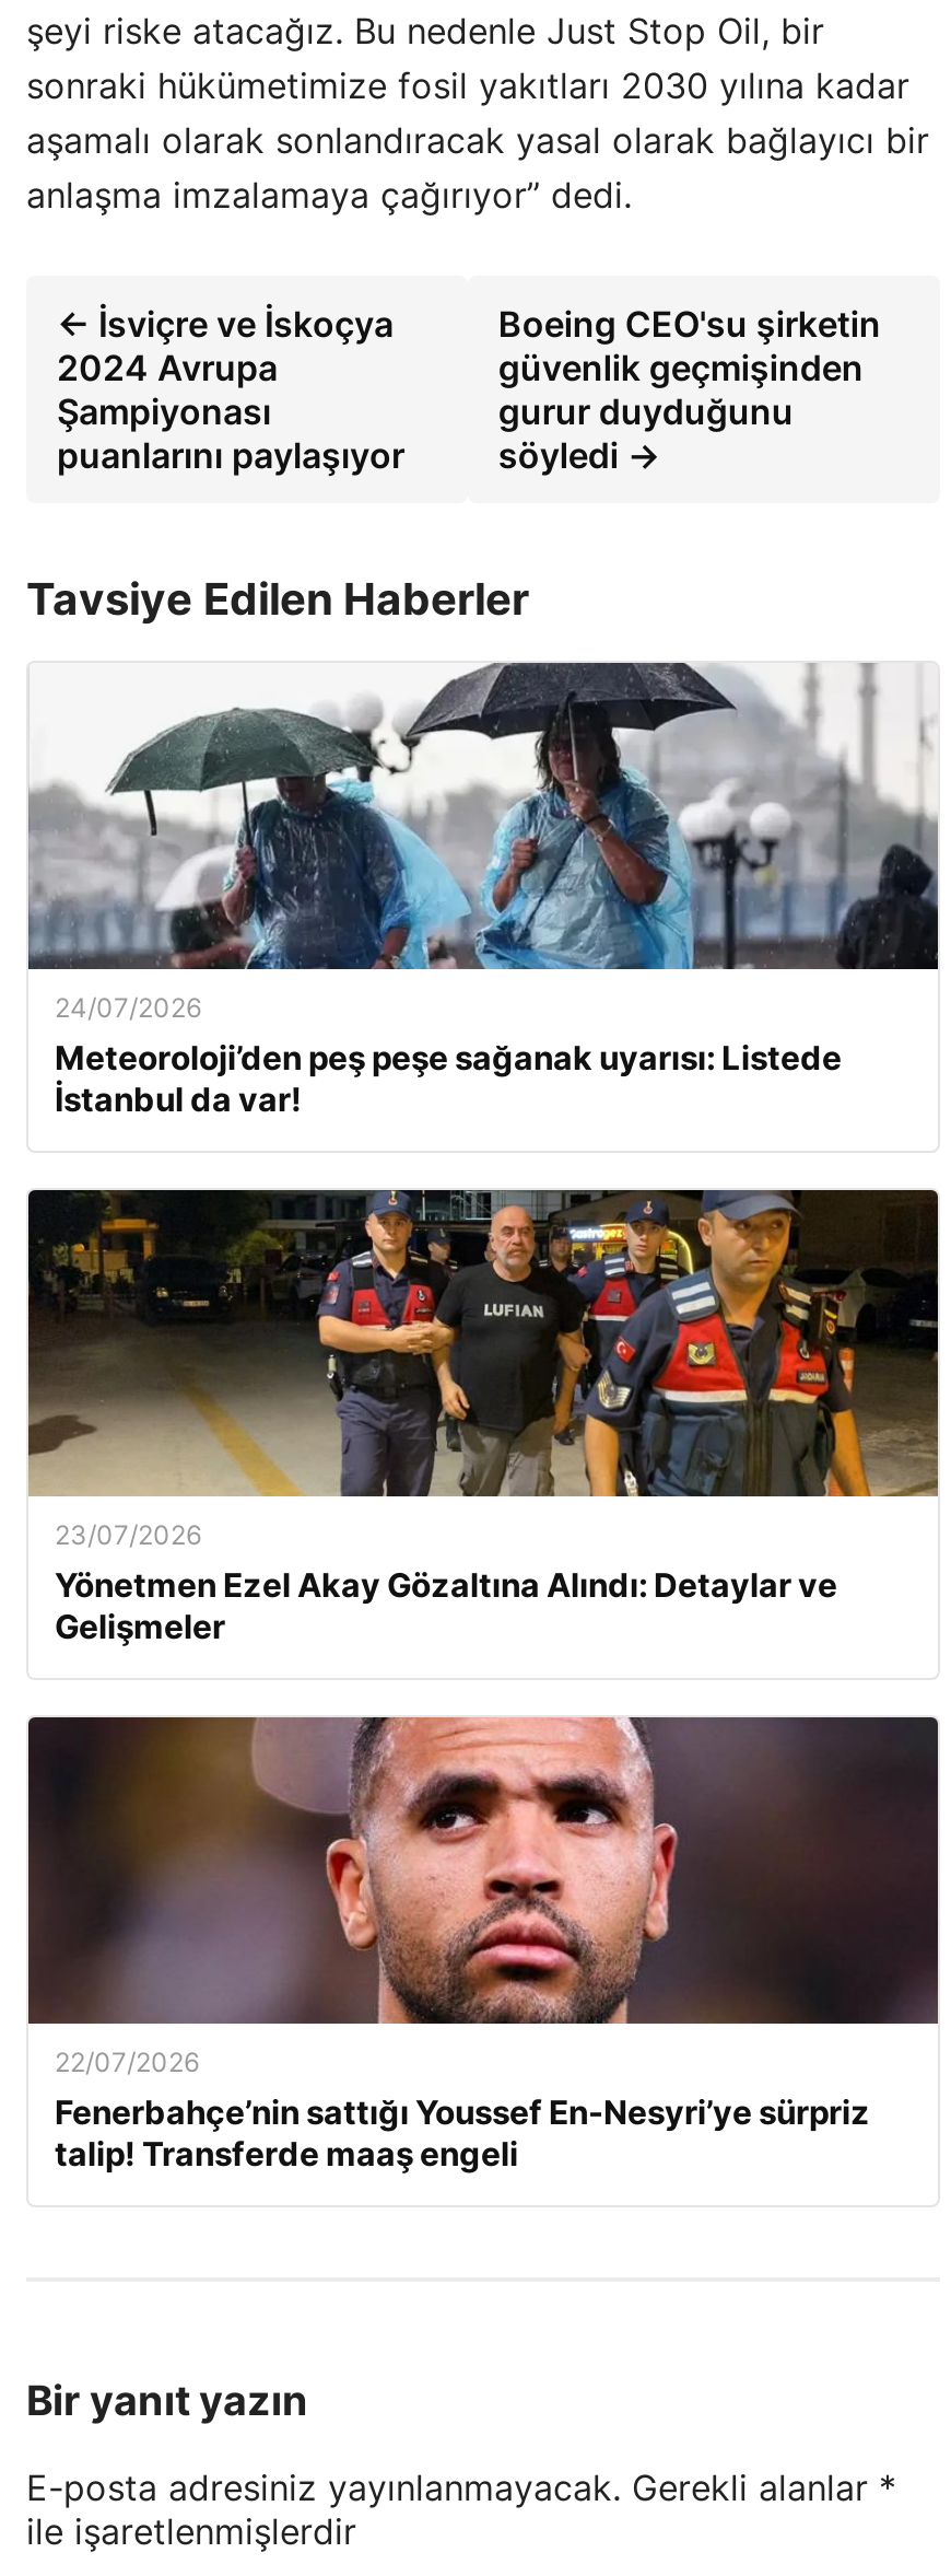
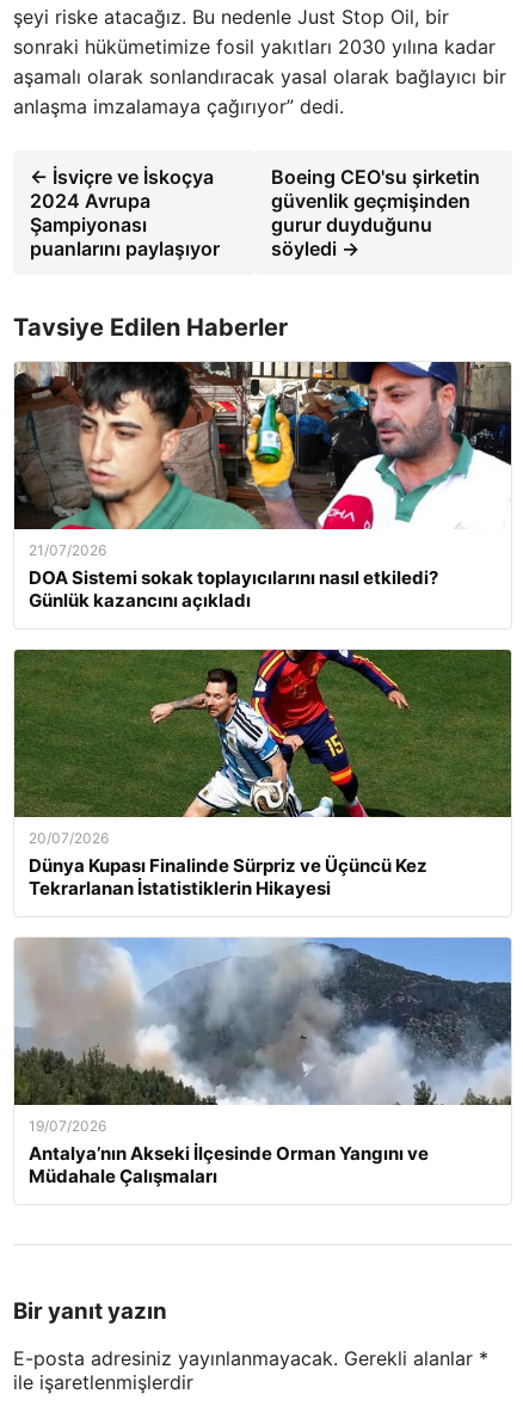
[26,661,940,1120] [image] | 24/07/2026 | Meteoroloji’den peş peşe sağanak uyarısı: Listede | İstanbul da var! -> [13,361,512,612] [image] | 21/07/2026 | DOA Sistemi sokak toplayıcılarını nasıl etkiledi? | Günlük kazancını açıkladı
[28,1188,938,1647] [image] | 23/07/2026 | Yönetmen Ezel Akay Gözaltına Alındı: Detaylar ve | Gelişmeler -> [14,649,511,900] [image] | 20/07/2026 | Dünya Kupası Finalinde Sürpriz ve Üçüncü Kez | Tekrarlanan İstatistiklerin Hikayesi
[26,1715,940,2175] [image] | 22/07/2026 | Fenerbahçe’nin sattığı Youssef En-Nesyri’ye sürpriz | talip! Transferde maaş engeli -> [13,937,512,1187] [image] | 19/07/2026 | Antalya’nın Akseki İlçesinde Orman Yangını ve | Müdahale Çalışmaları

